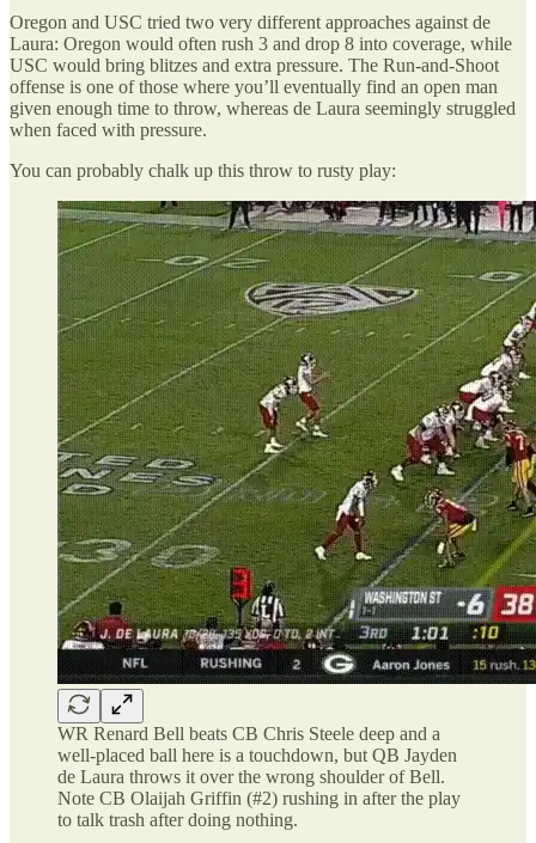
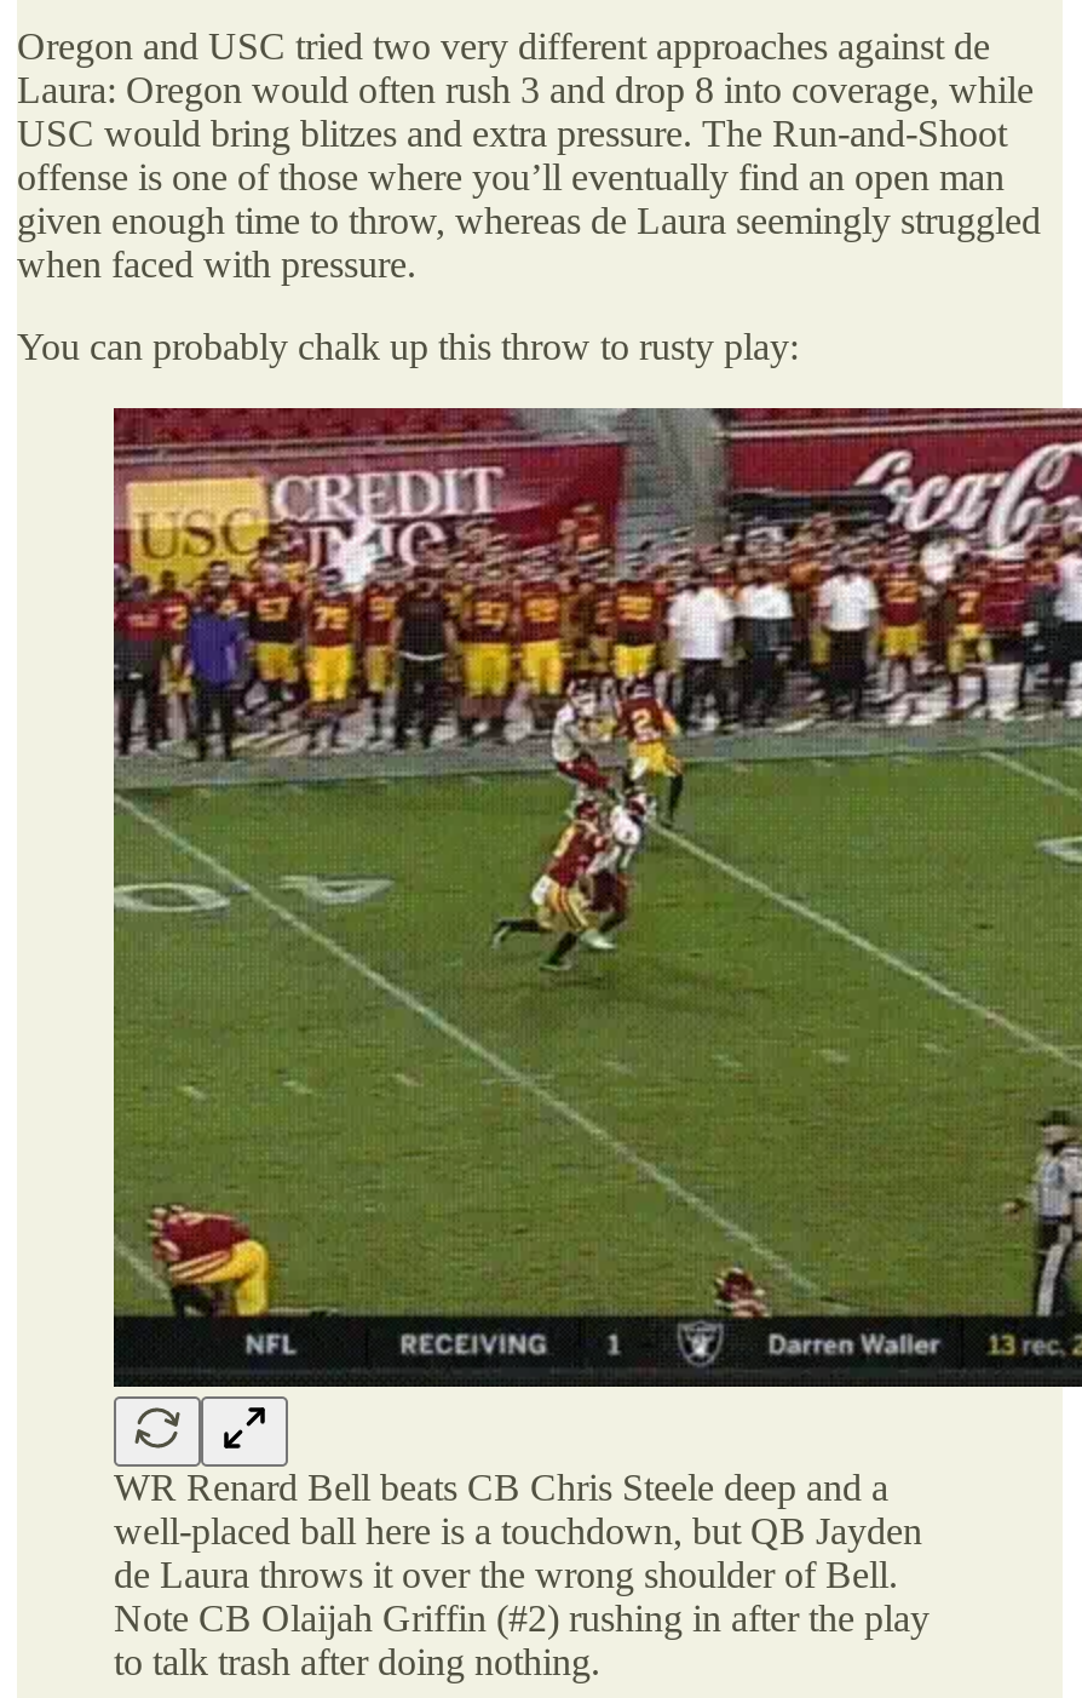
[56,200,532,674] [image] -> [111,406,1075,1367] [image]

